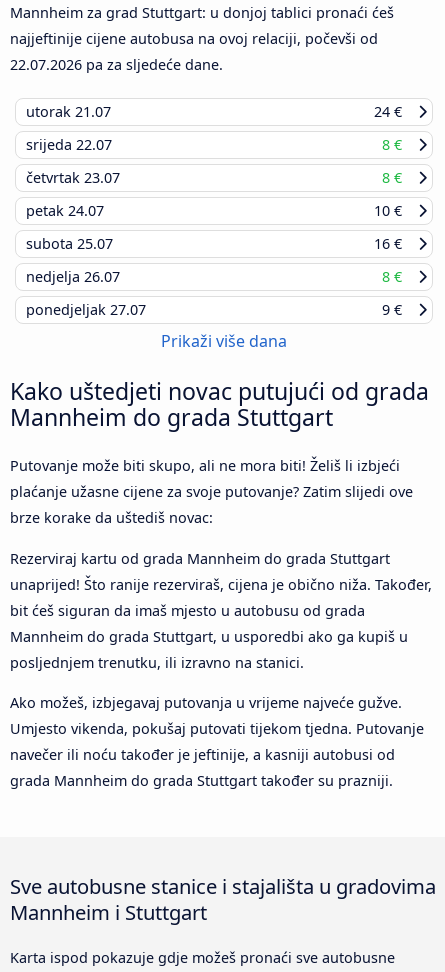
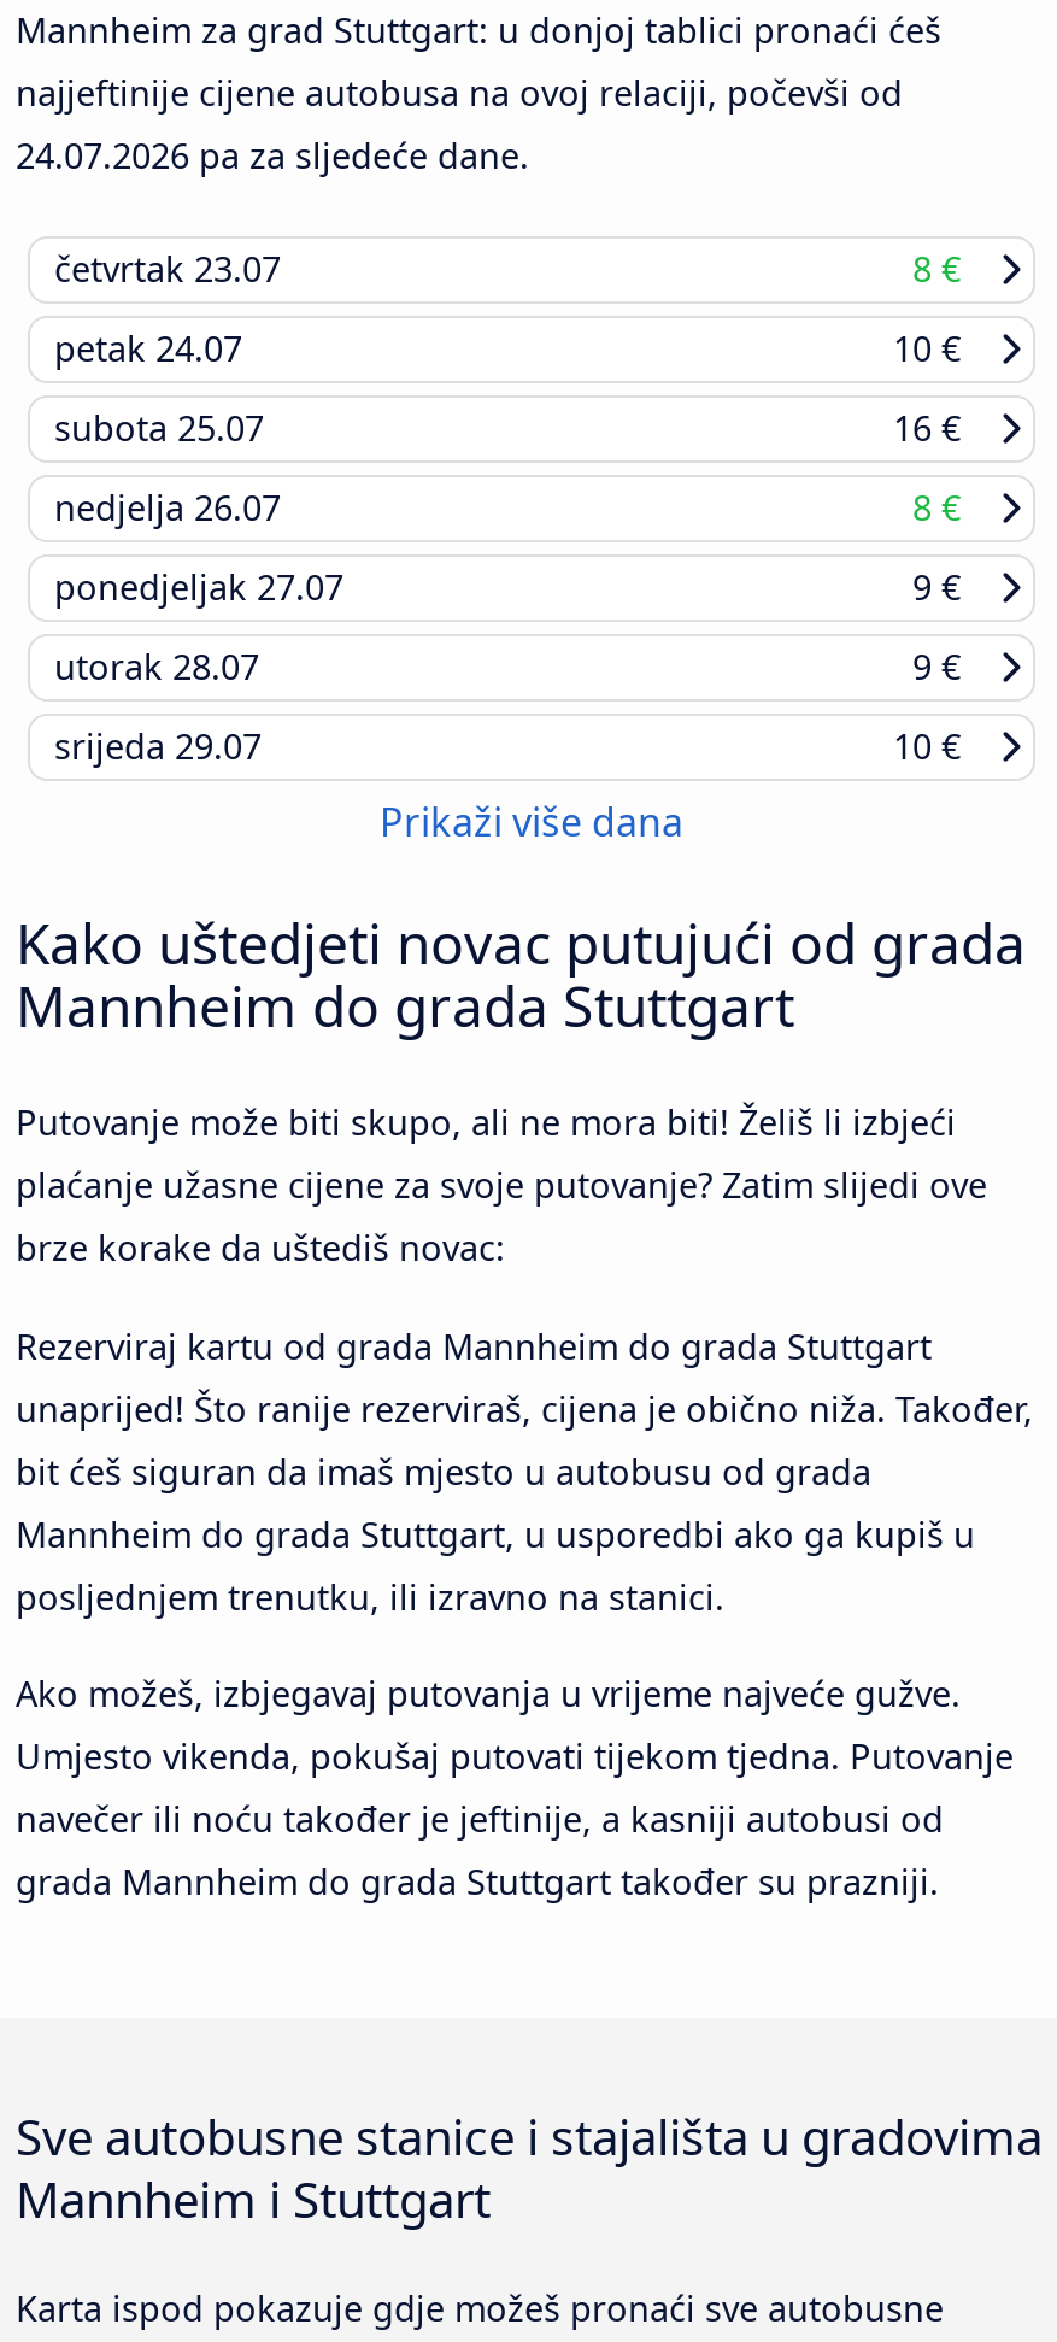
[10,55,402,154] 22.07.2026 pa za sljedeće dane. | utorak 21.07 | 24 € | srijeda 22.07 | 8 € -> [16,133,529,179] 24.07.2026 pa za sljedeće dane.
moved [26,168,402,319] -> [54,247,961,611]: četvrtak 23.07 | 8 € | petak 24.07 | ... | ponedjeljak 27.07 | 9 €
none -> [54,644,961,770] utorak 28.07 | 9 € | srijeda 29.07 | 10 €

